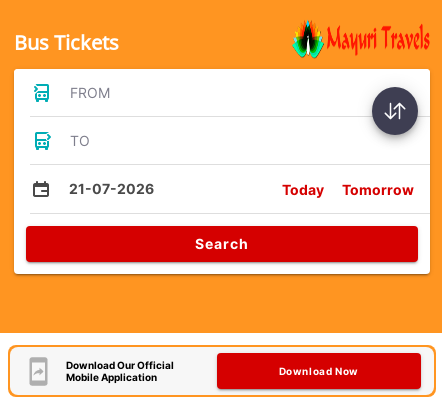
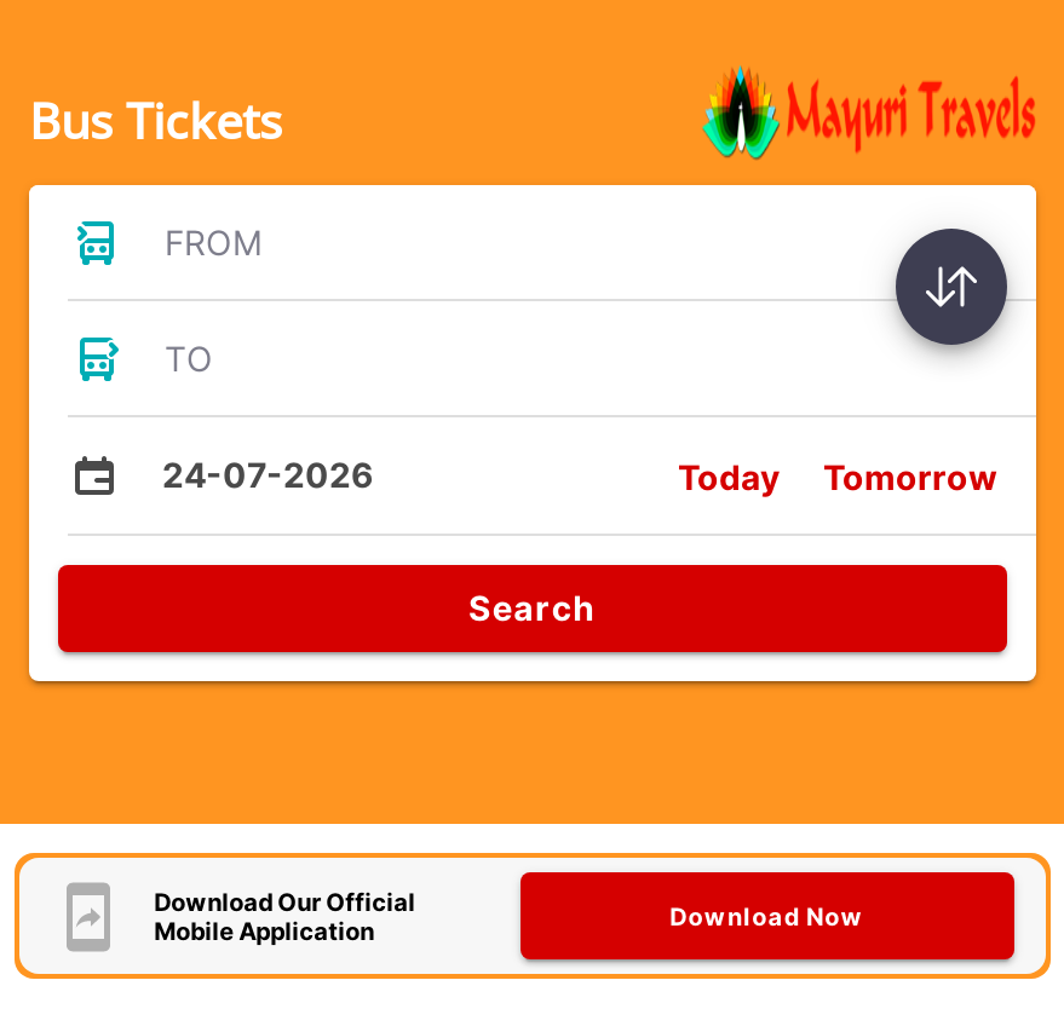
[69,180,154,197] 21-07-2026 -> [162,454,373,495] 24-07-2026

